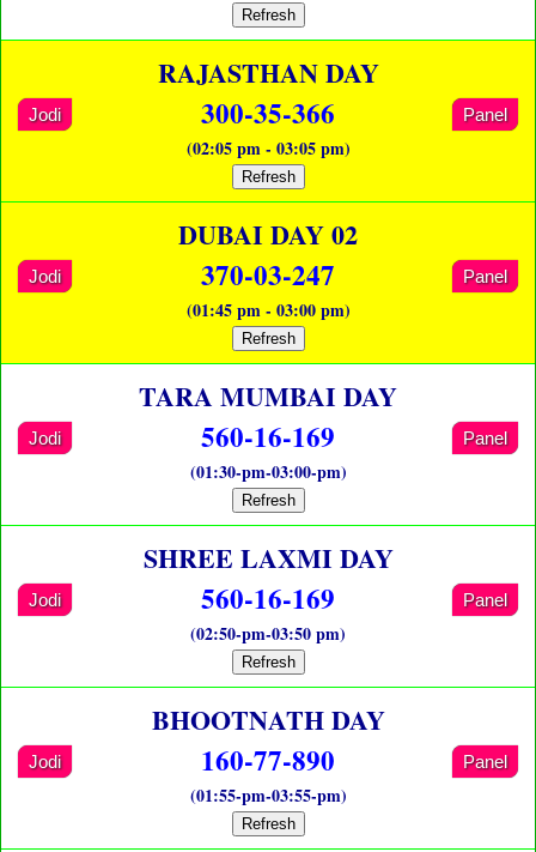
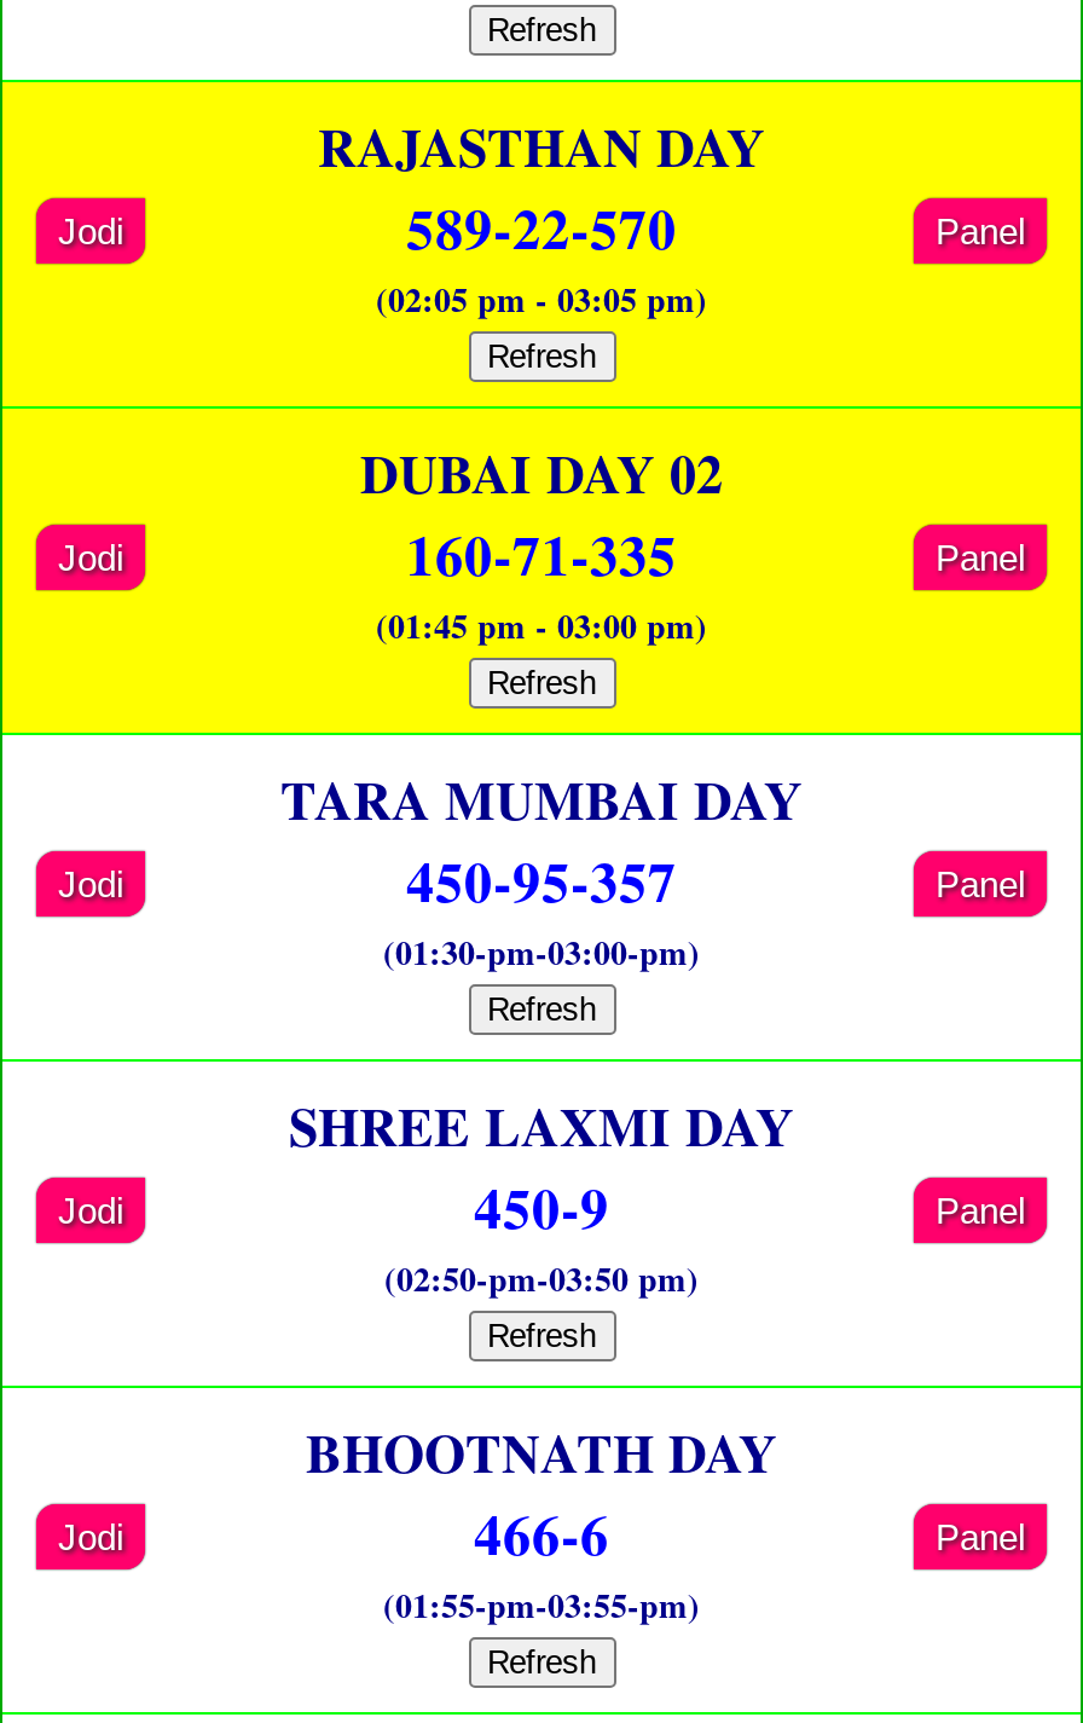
[201,92,335,133] 300-35-366 -> [406,186,677,268] 589-22-570
[201,254,335,295] 370-03-247 -> [406,512,677,594] 160-71-335
[201,416,335,456] 560-16-169 -> [406,839,677,921] 450-95-357
[201,577,335,618] 560-16-169 -> [474,1165,609,1247] 450-9
[201,739,335,780] 160-77-890 -> [474,1492,609,1574] 466-6

